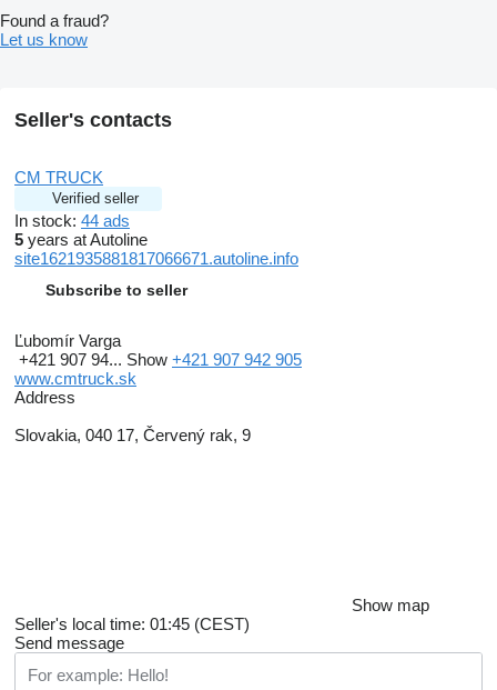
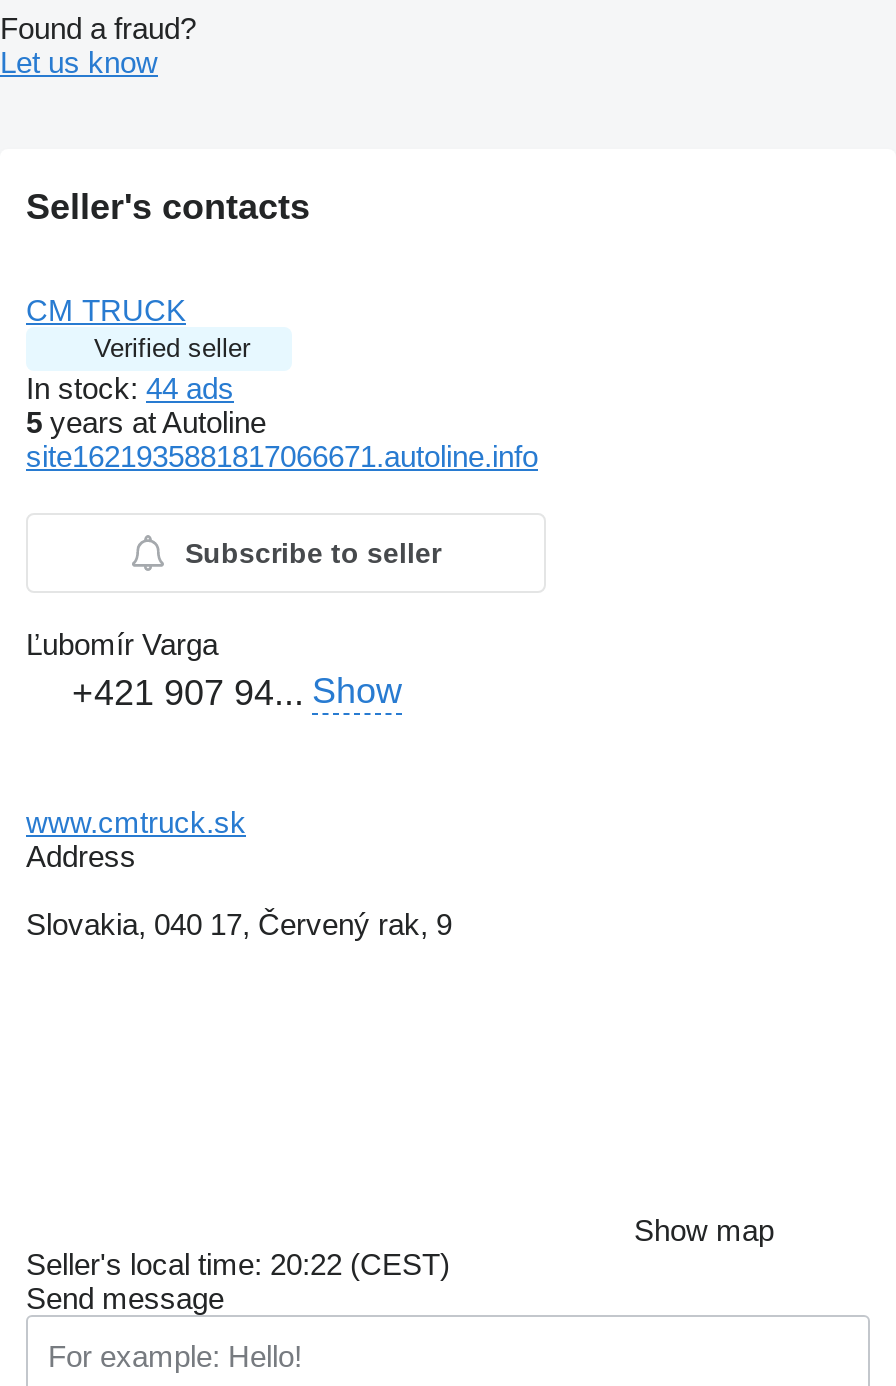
[19,350,302,369] +421 907 94... Show +421 907 942 905 -> [72,671,402,713] +421 907 94... Show
[14,615,250,633] Seller's local time: 01:45 (CEST) -> [26,1247,450,1281] Seller's local time: 20:22 (CEST)

